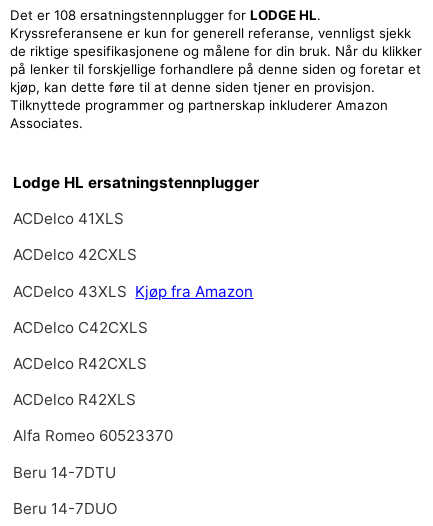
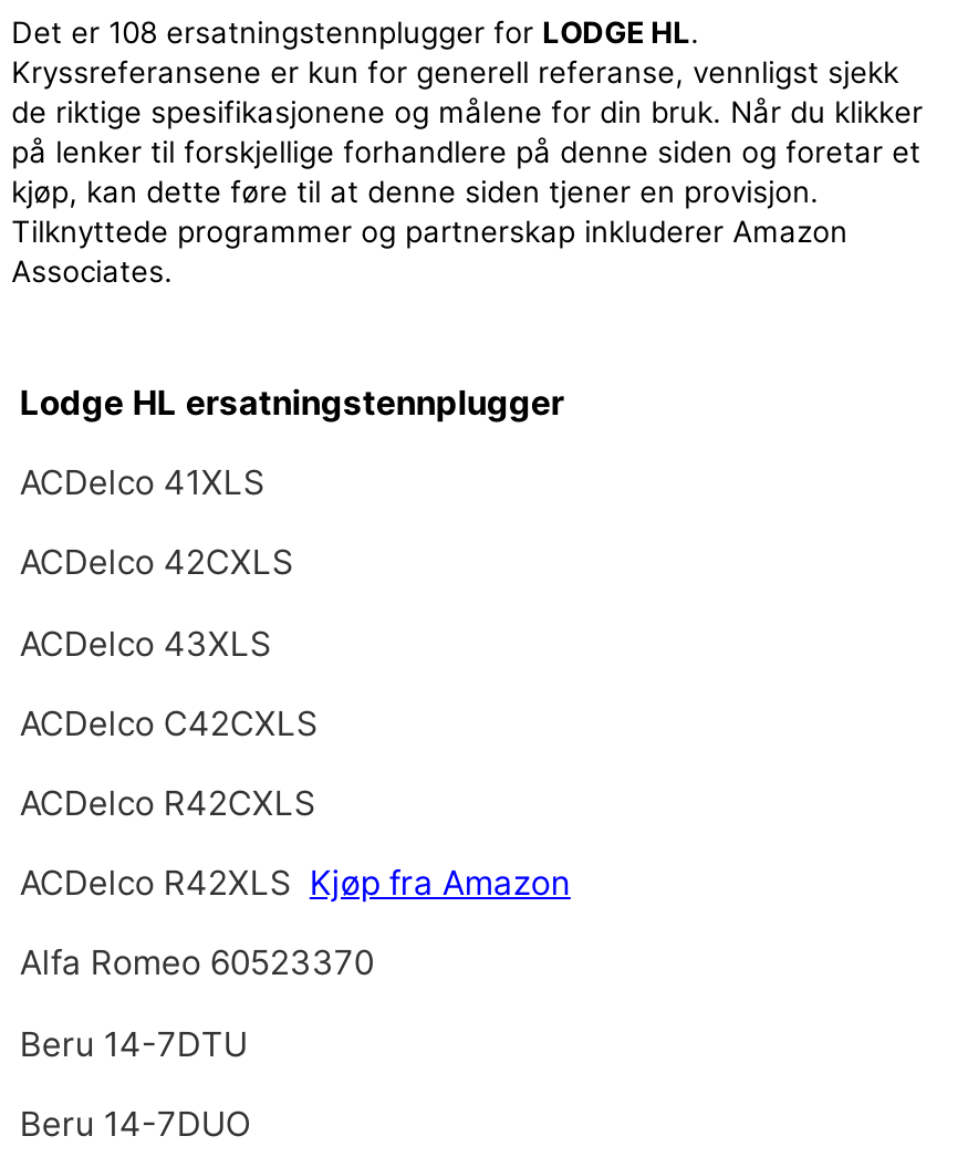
[13,282,253,301] ACDelco 43XLS Kjøp fra Amazon -> [20,622,272,664] ACDelco 43XLS
[13,390,136,409] ACDelco R42XLS -> [20,862,571,904] ACDelco R42XLS Kjøp fra Amazon

